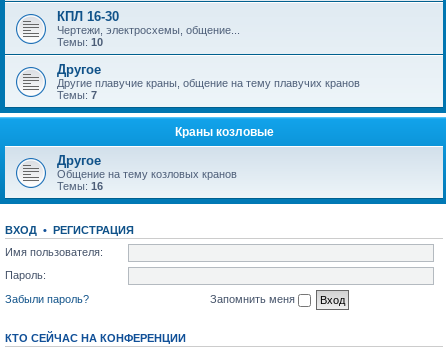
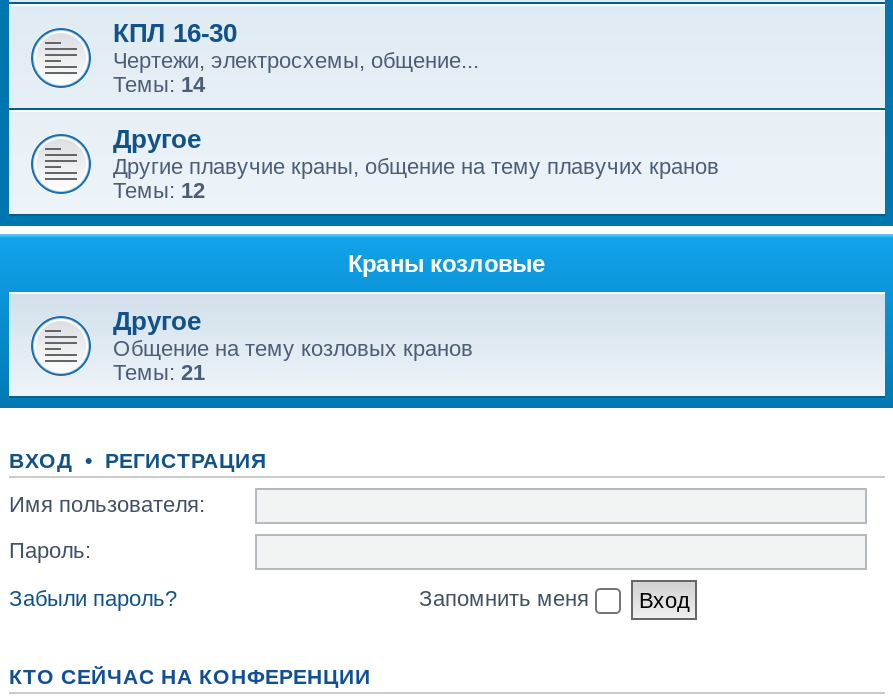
[57,36,103,48] Темы: 10 -> [113,72,205,96] Темы: 14
[57,89,97,101] Темы: 7 -> [113,178,205,202] Темы: 12
[57,180,103,192] Темы: 16 -> [113,360,205,384] Темы: 21

